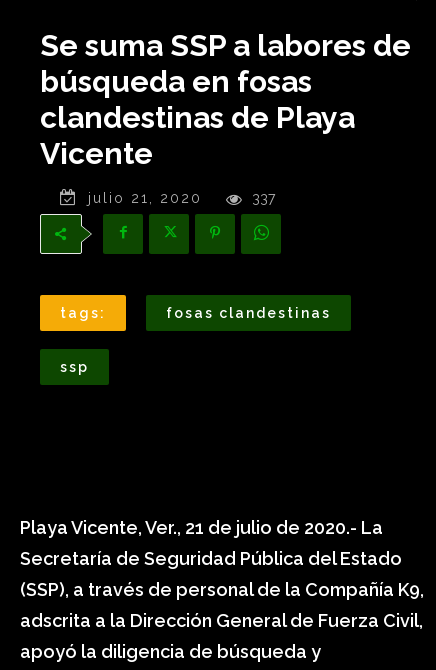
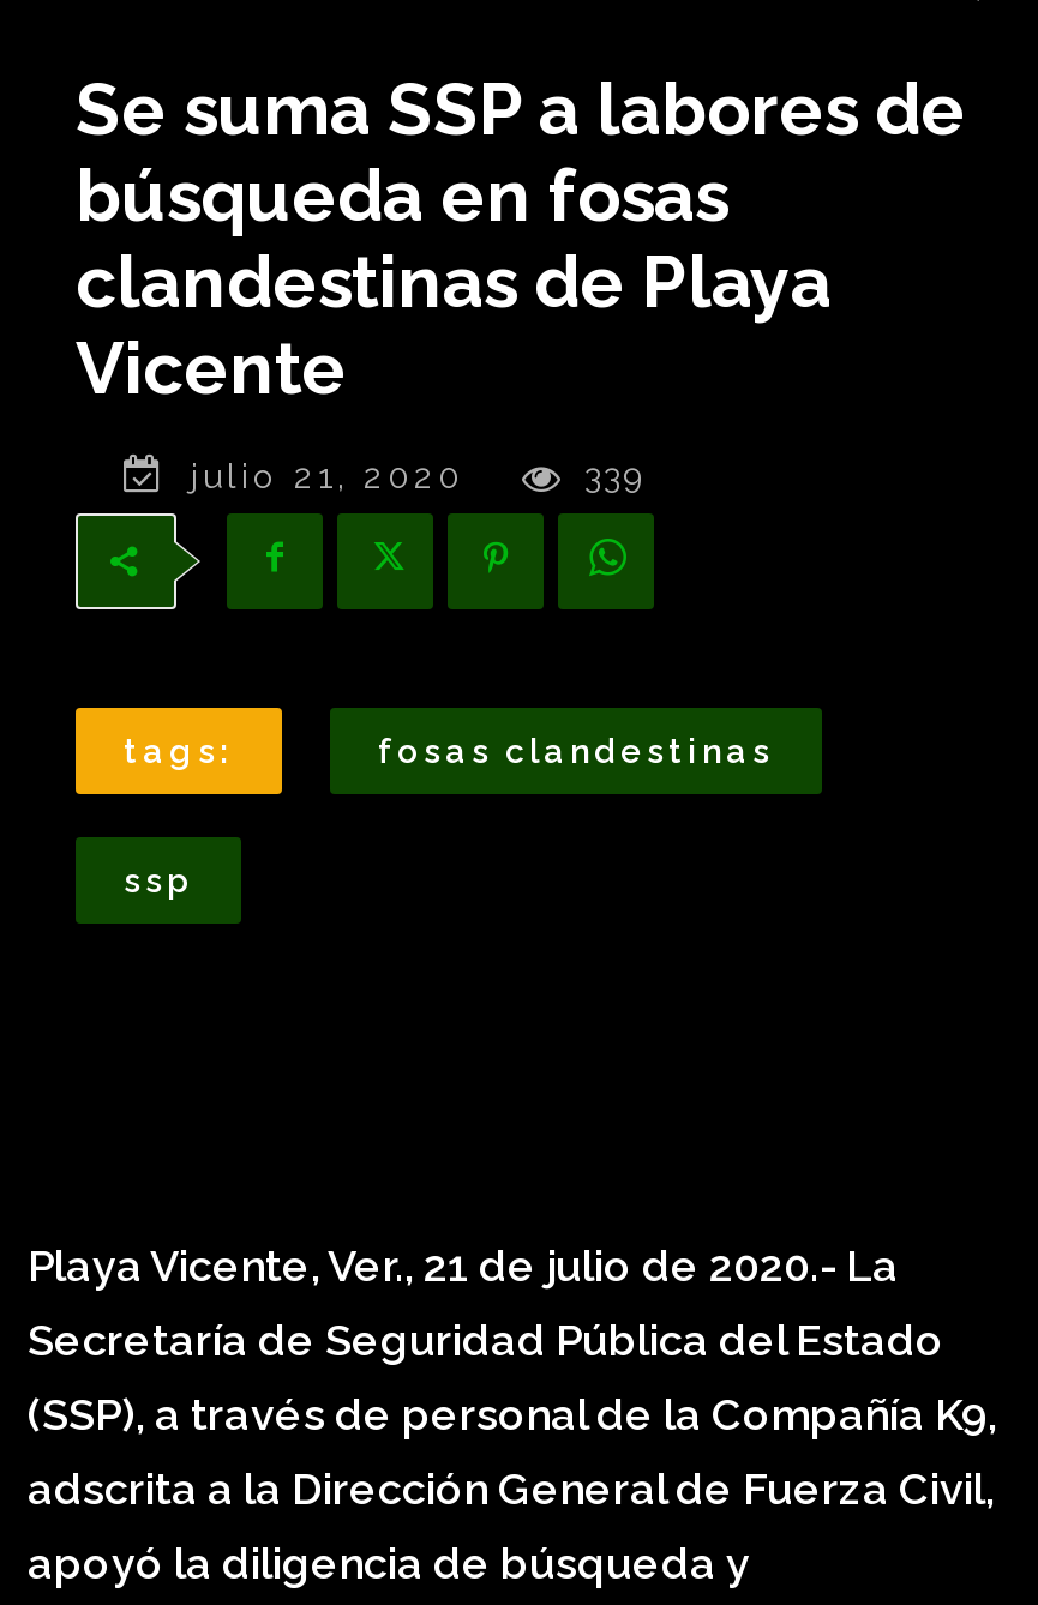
[252,191,275,207] 337 -> [584,458,642,496] 339

